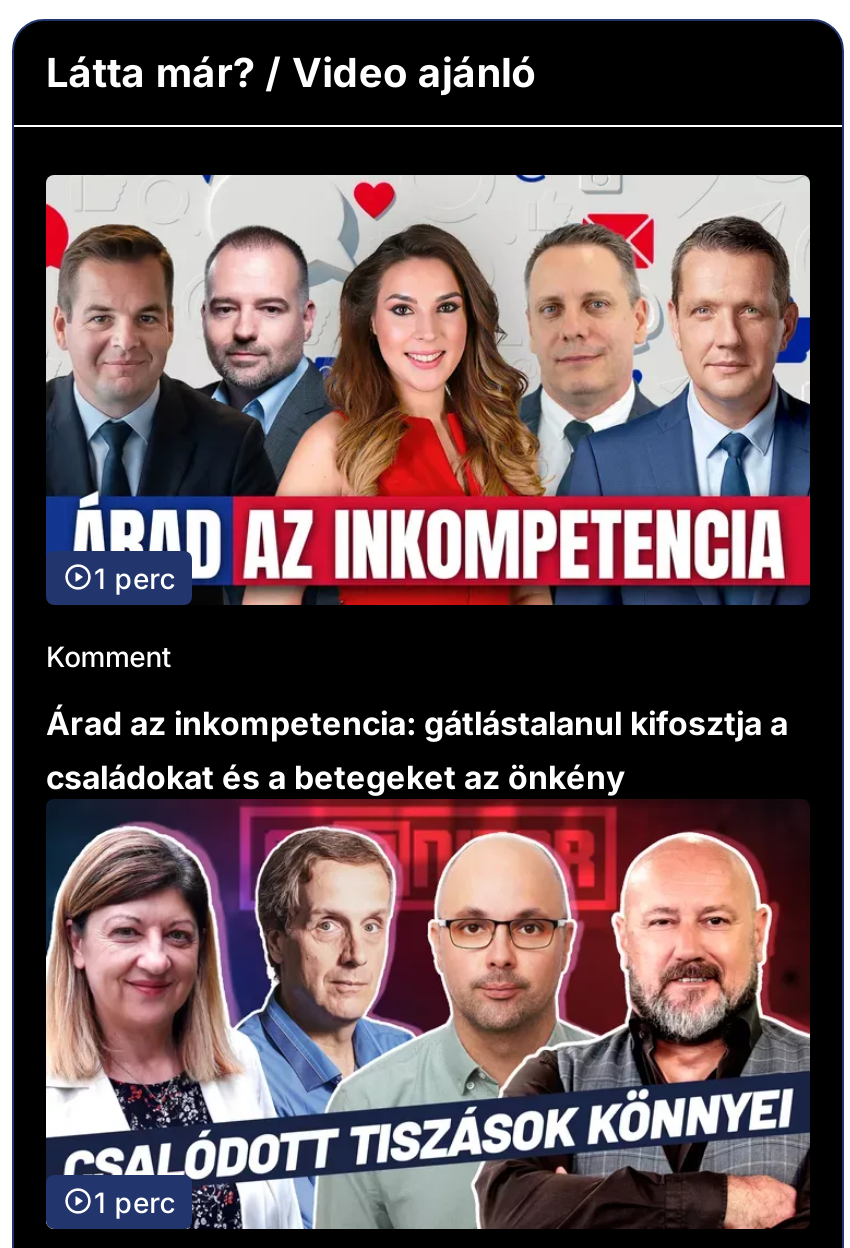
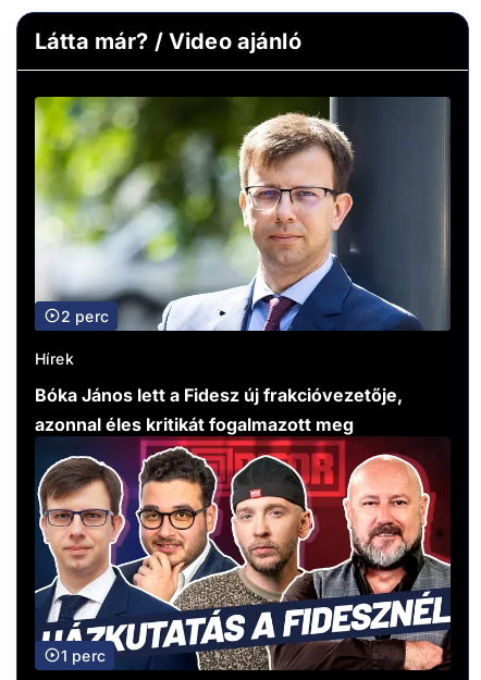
[44,173,812,607] [image] | 1 perc -> [34,96,451,332] [image] | 2 perc
[46,639,172,673] Komment -> [35,349,74,368] Hírek
[46,703,788,797] Árad az inkompetencia: gátlástalanul kifosztja a | családokat és a betegeket az önkény -> [35,384,403,435] Bóka János lett a Fidesz új frakcióvezetője, | azonnal éles kritikát fogalmazott meg
[44,815,810,1231] [image] -> [35,445,451,670] [image]

